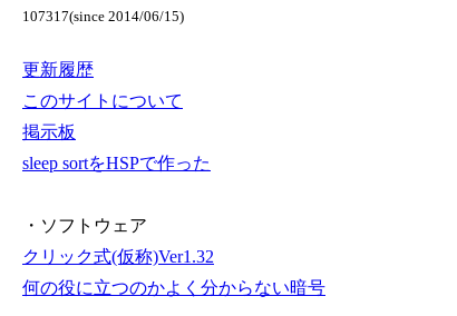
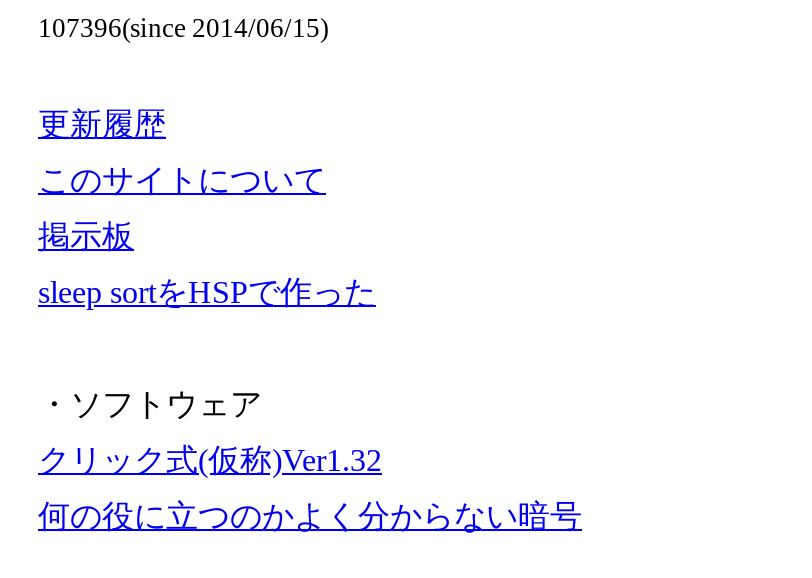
[22,8,184,24] 107317(since 2014/06/15) -> [38,13,328,43] 107396(since 2014/06/15)

